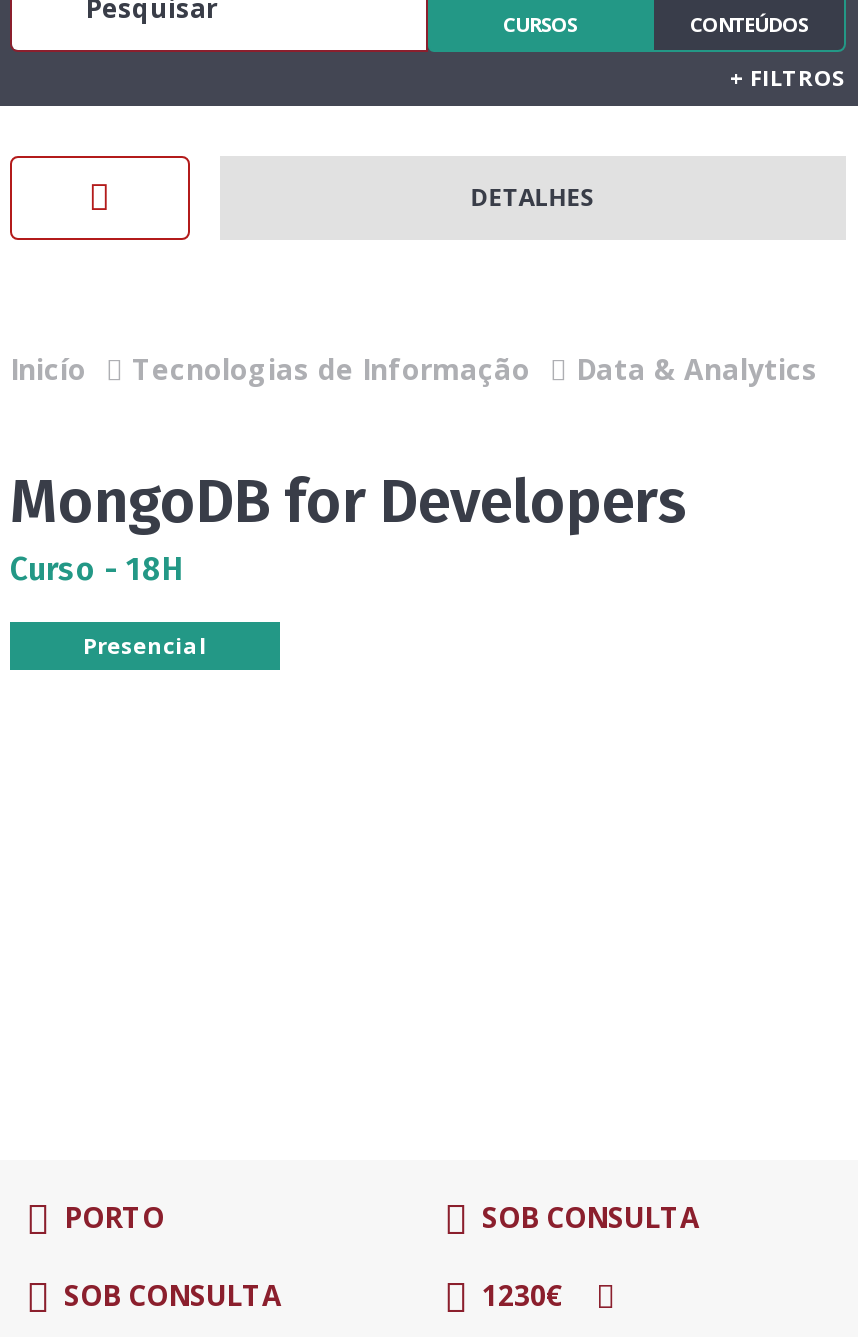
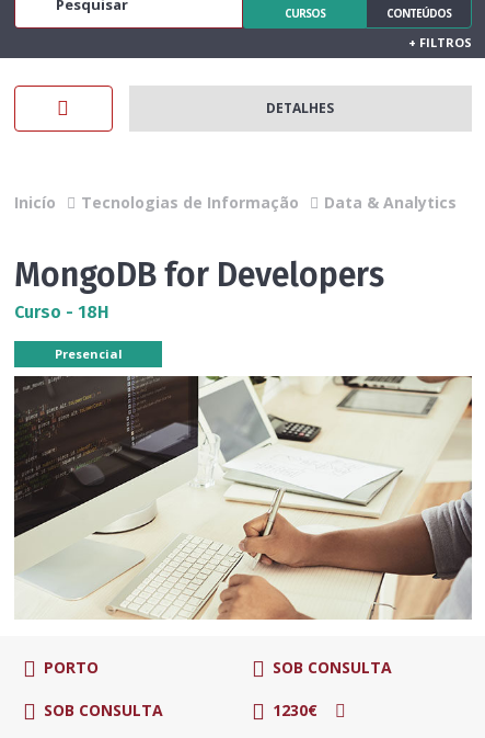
none -> [13,375,473,621] [image]

